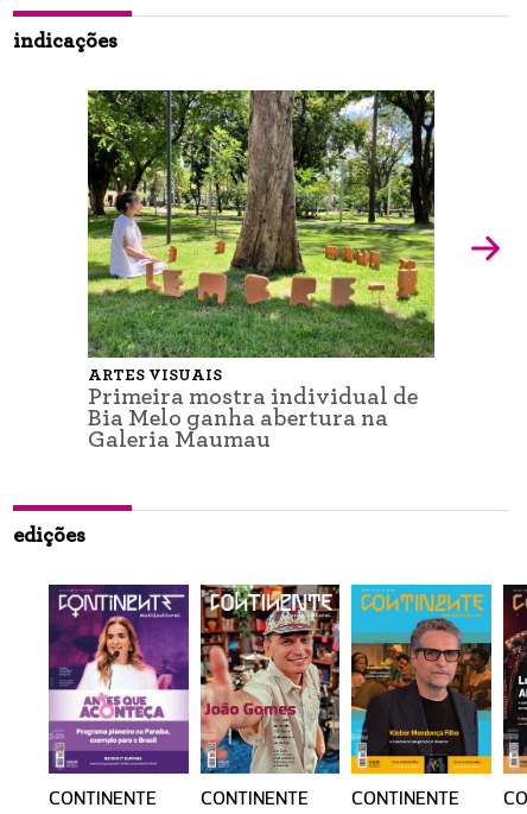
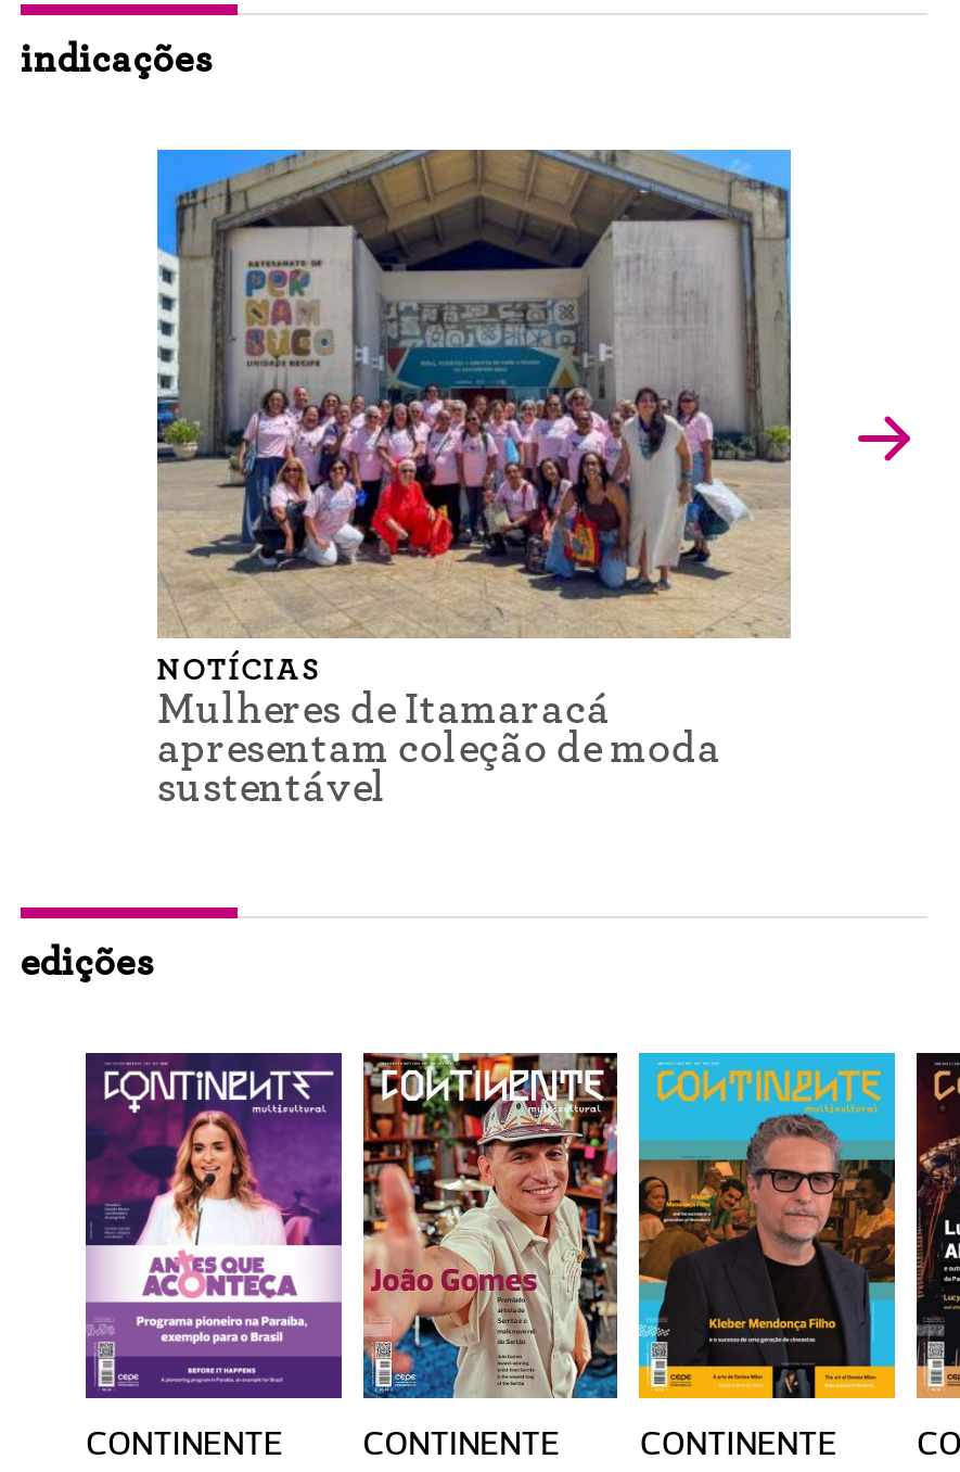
[87,89,436,451] [image] | ARTES VISUAIS | Primeira mostra individual de | Bia Melo ganha abertura na | Galeria Maumau -> [155,148,793,809] [image] | NOTÍCIAS | Mulheres de Itamaracá | apresentam coleção de moda | sustentável

